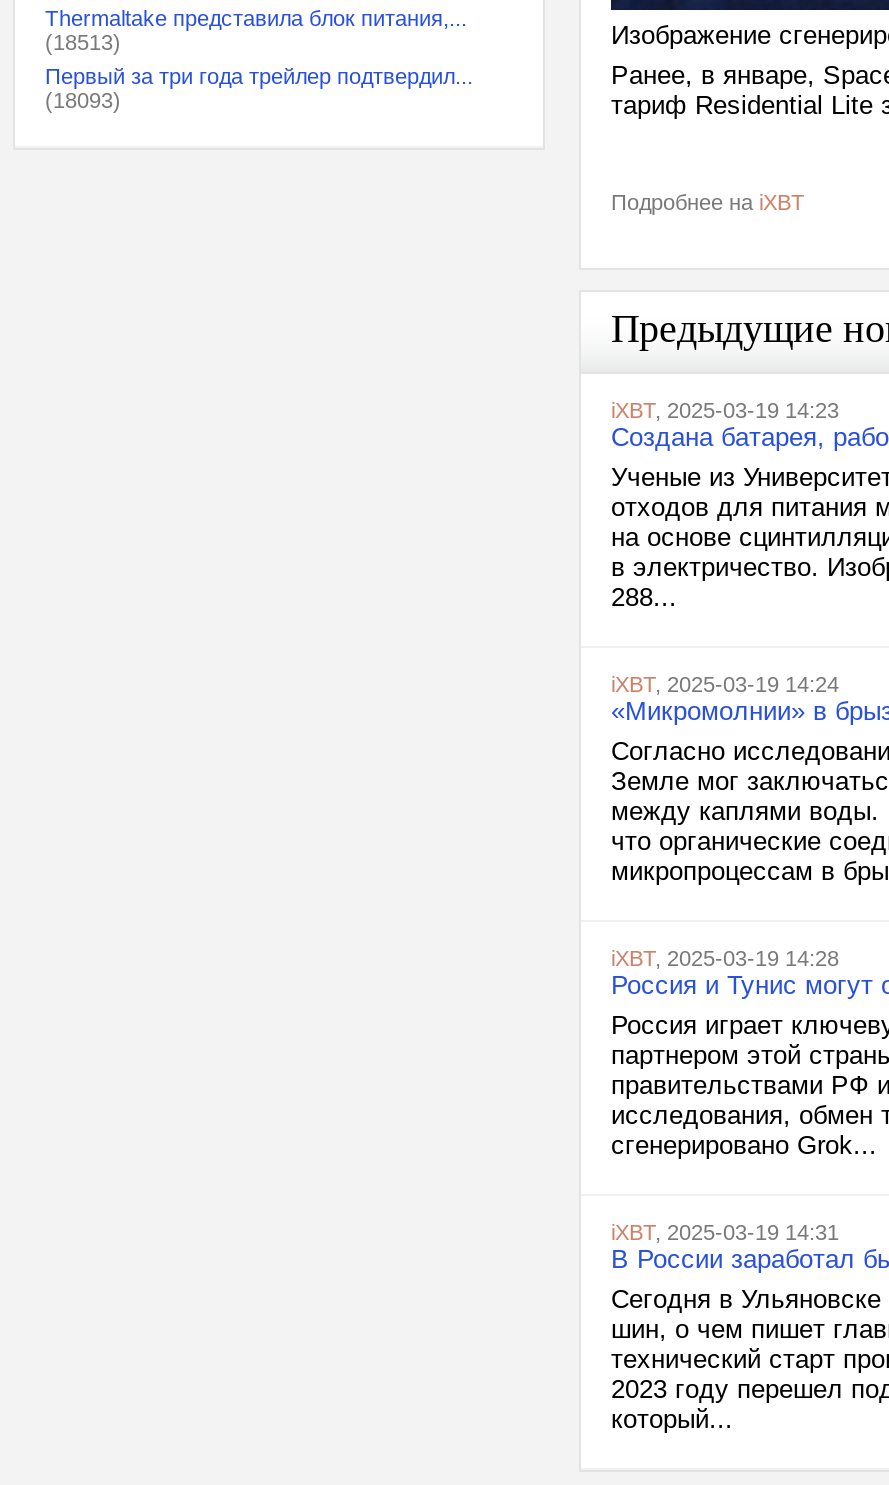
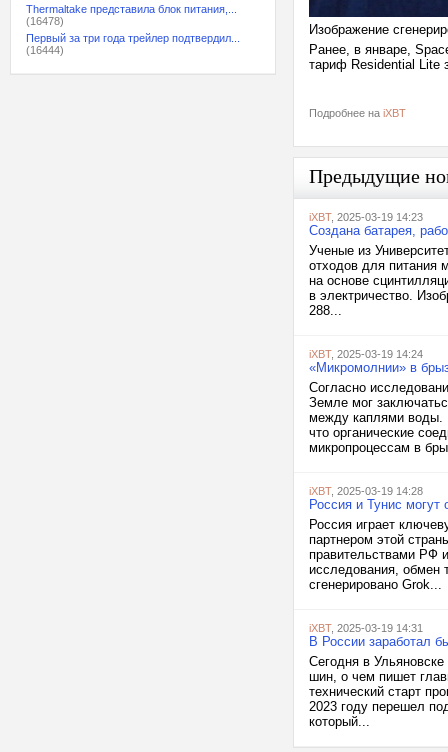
[45,30,121,54] (18513) -> [26,15,64,27] (16478)
[45,88,121,112] (18093) -> [26,44,64,56] (16444)

